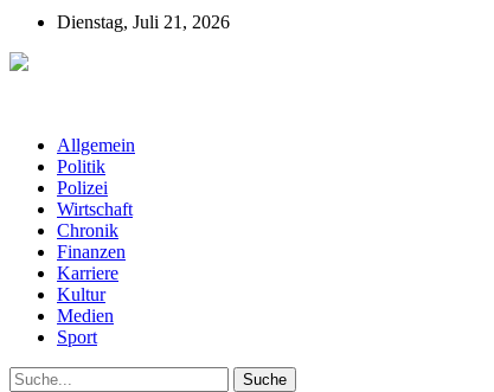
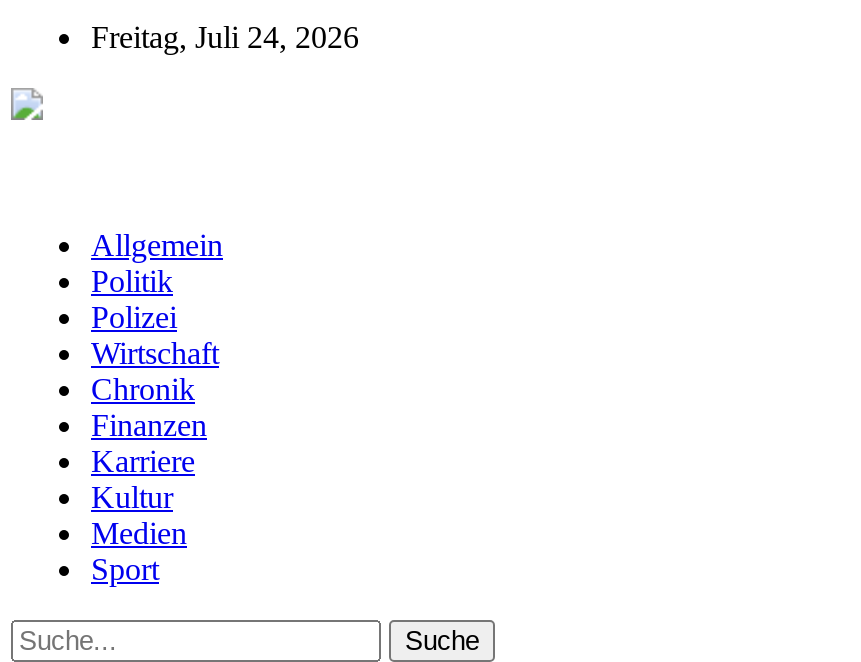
[57,12,230,32] Dienstag, Juli 21, 2026 -> [91,20,359,54] Freitag, Juli 24, 2026

